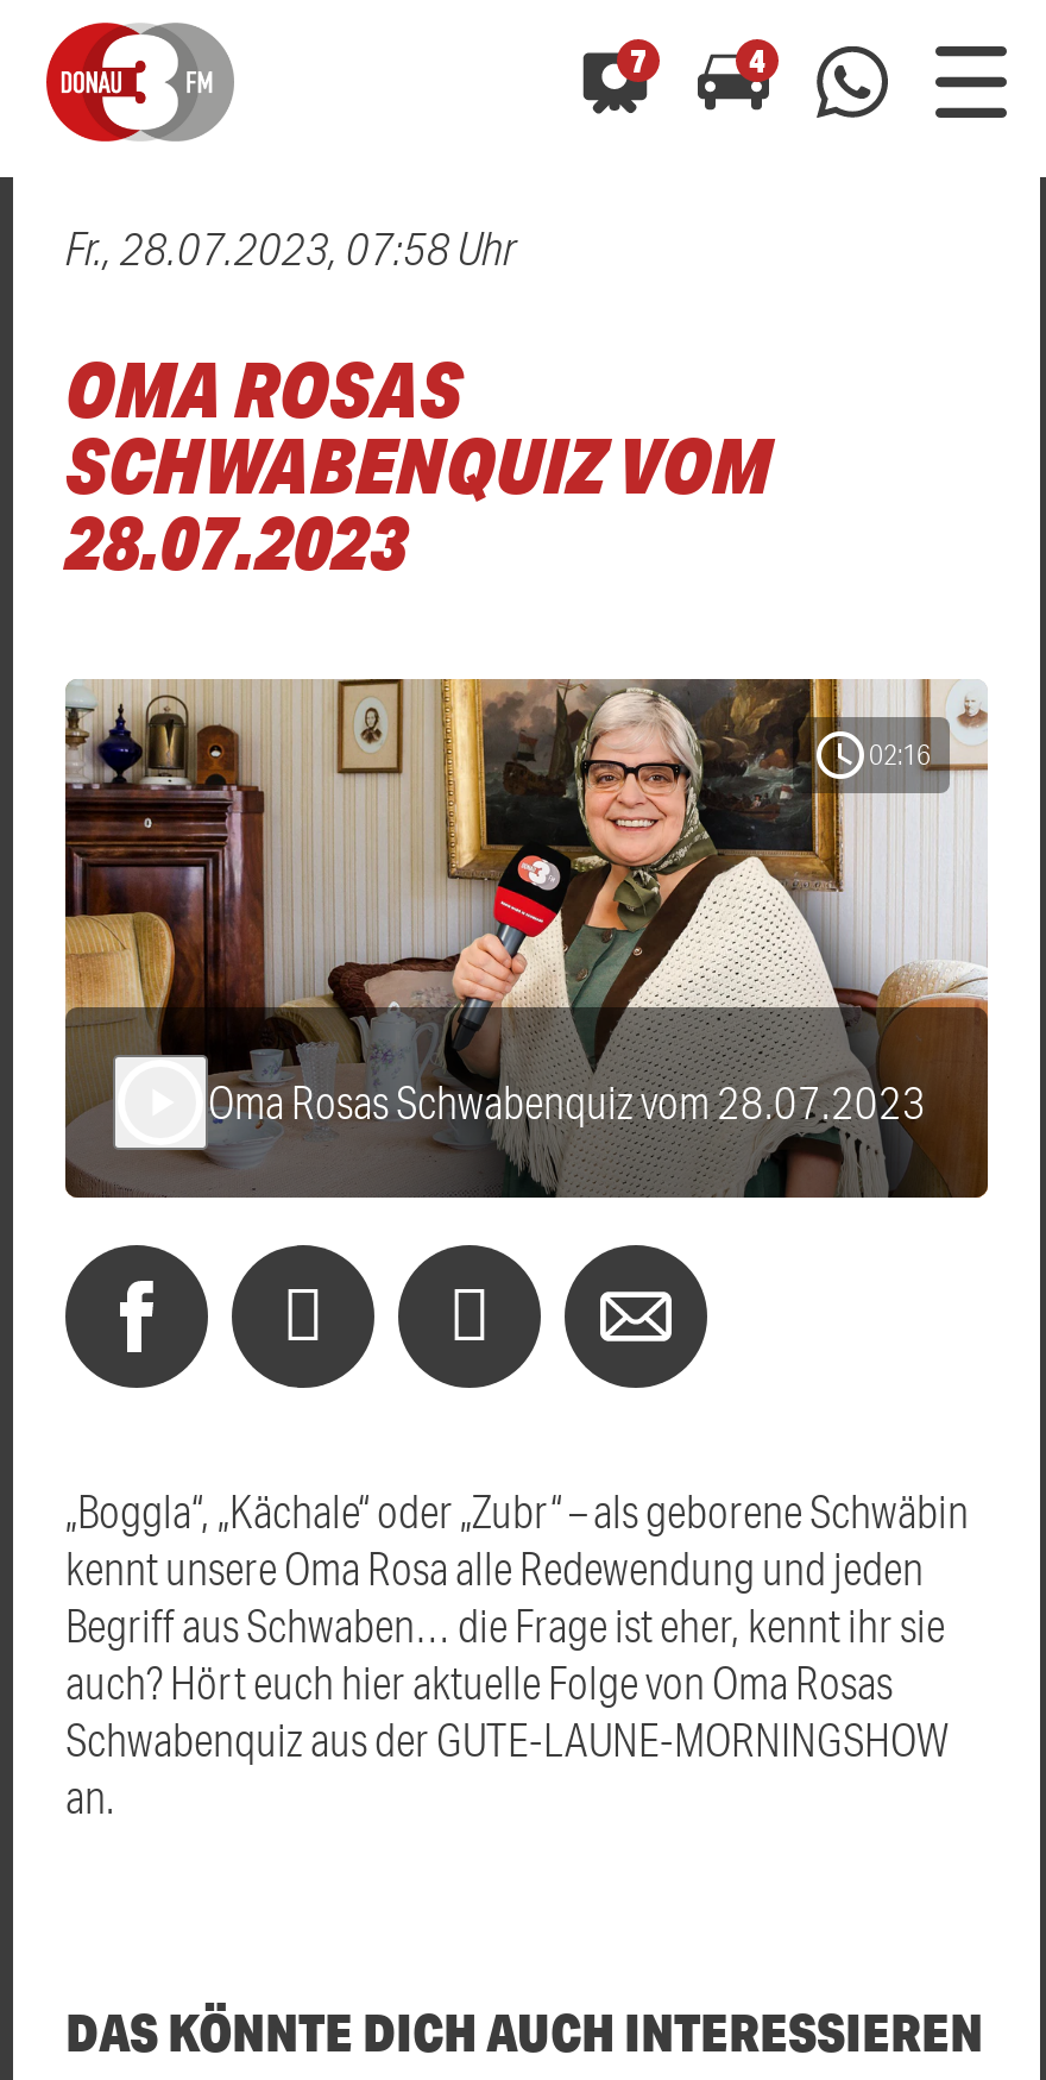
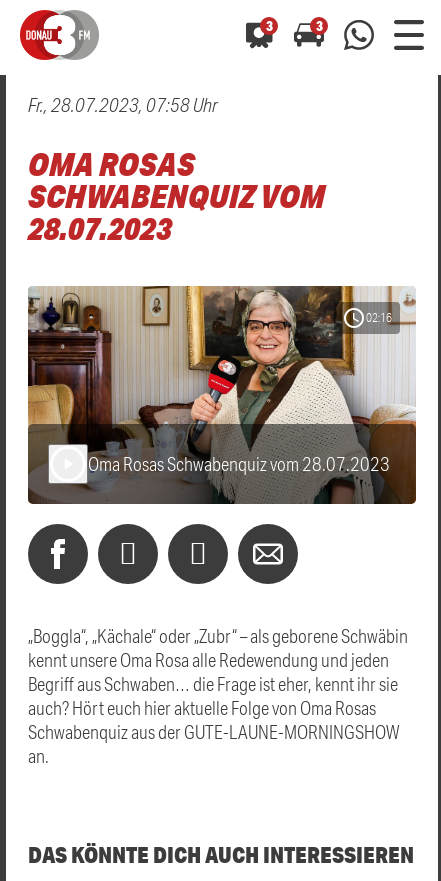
[630,39,647,82] 7 -> [265,17,272,35] 3
[749,39,765,82] 4 -> [315,17,322,35] 3

